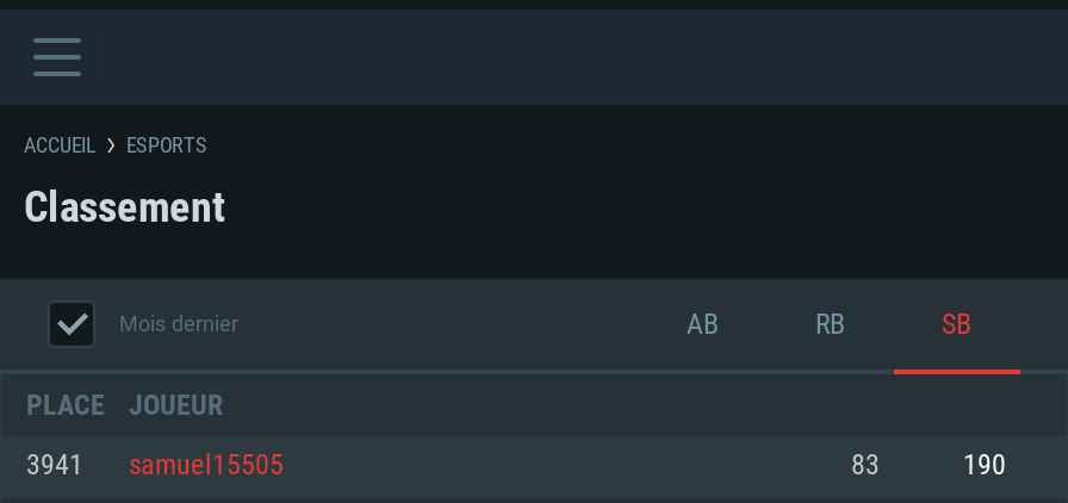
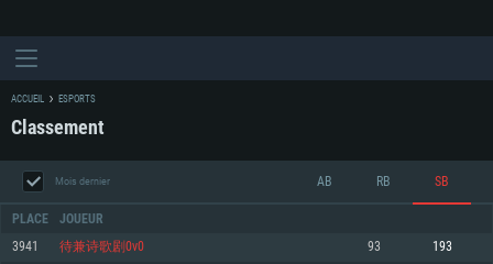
[129,453,1006,479] samuel15505 | 83 | 190 -> [59,241,452,253] 待兼诗歌剧0v0 | 93 | 193

